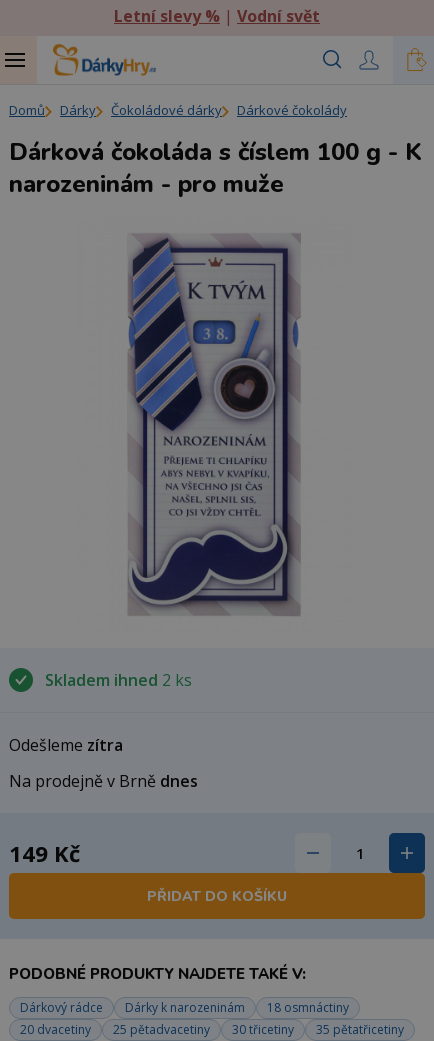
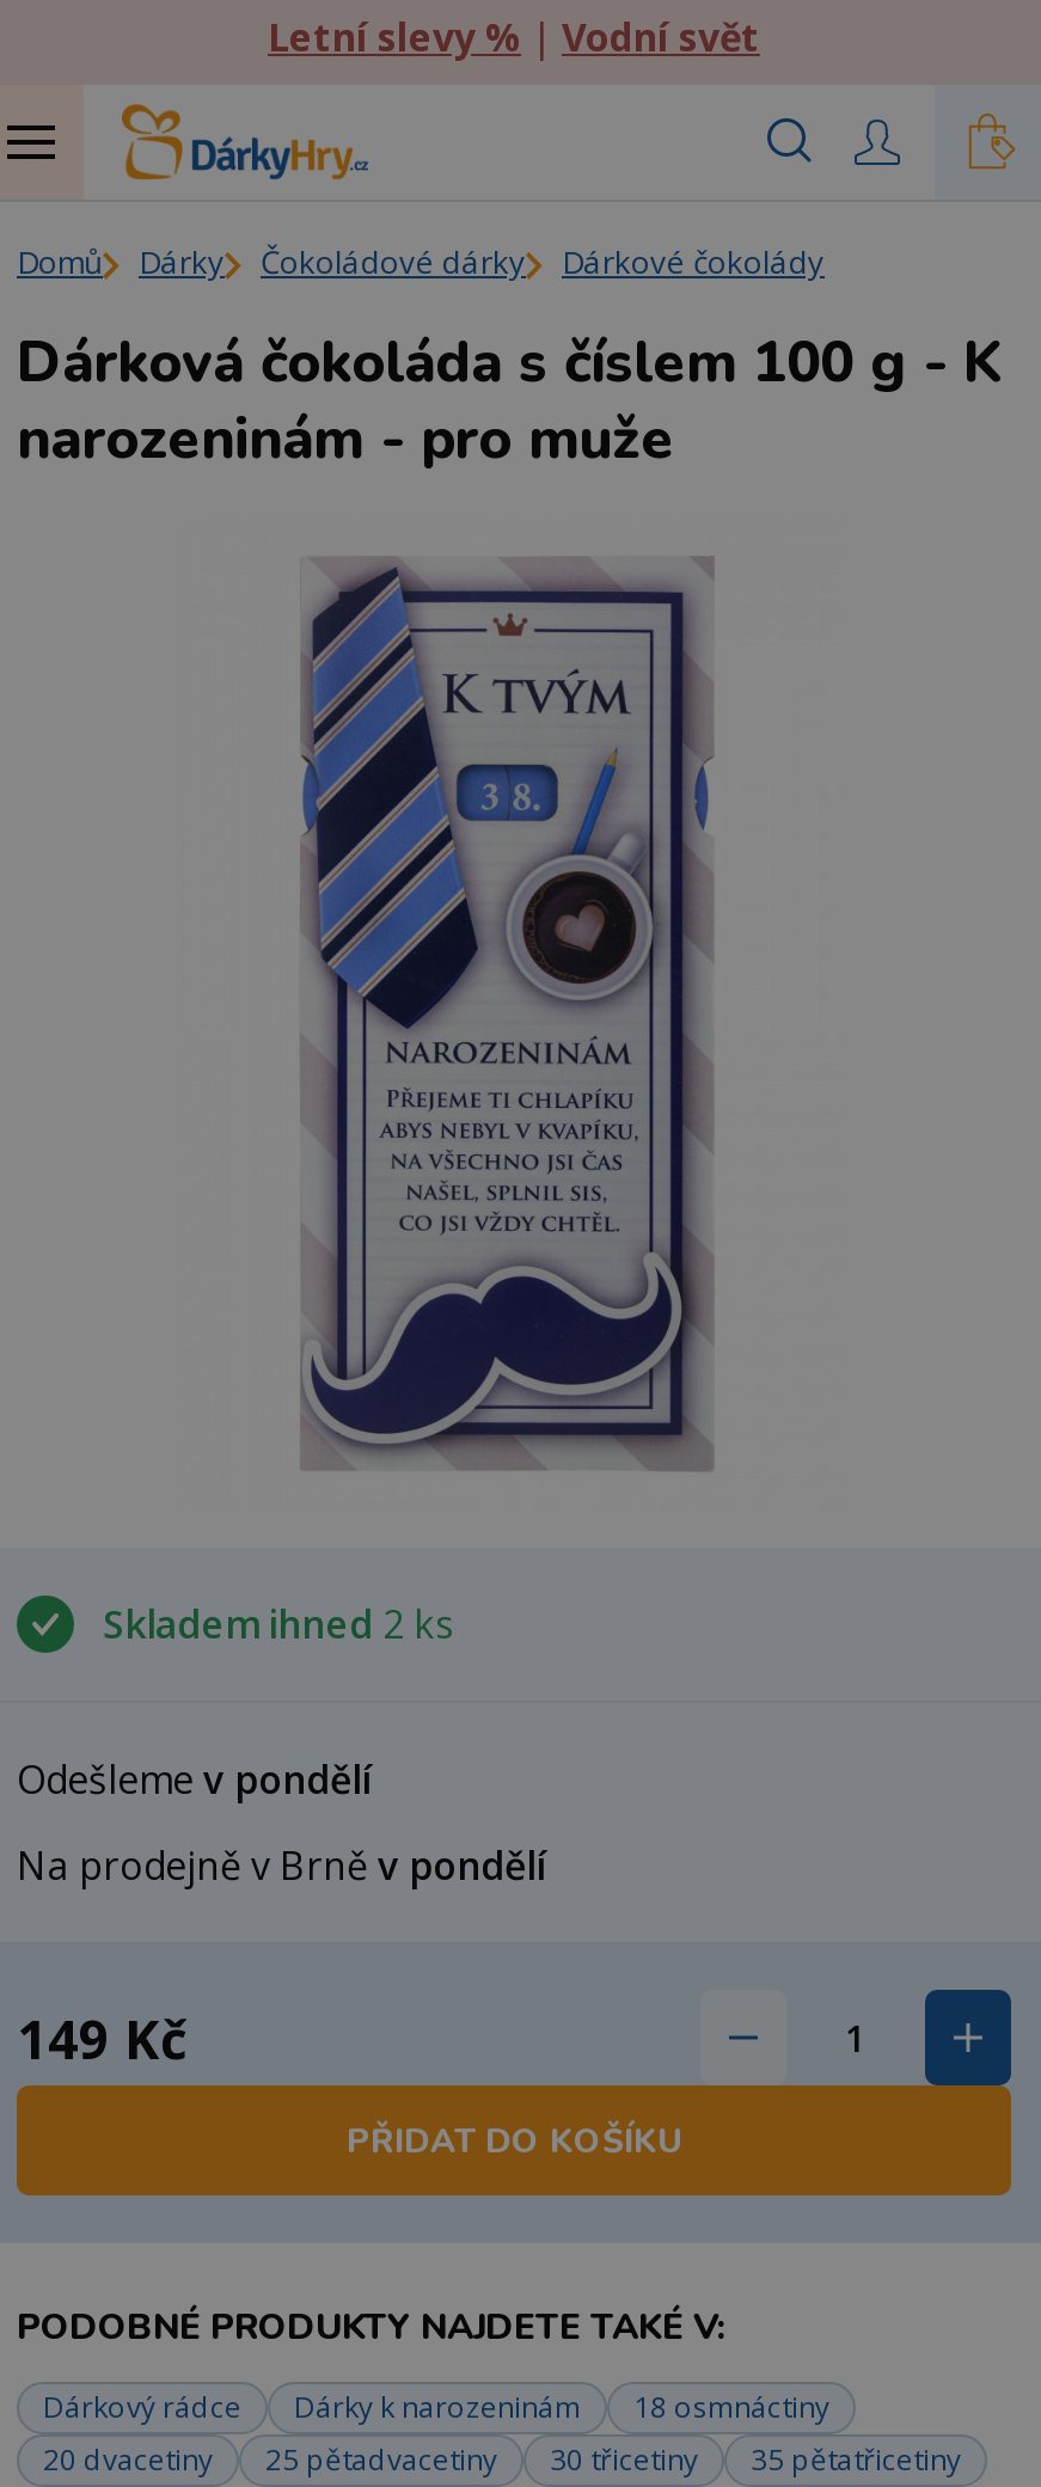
[9,734,123,756] Odešleme zítra -> [17,1754,371,1807] Odešleme v pondělí
[9,770,198,792] Na prodejně v Brně dnes -> [17,1840,545,1893] Na prodejně v Brně v pondělí

